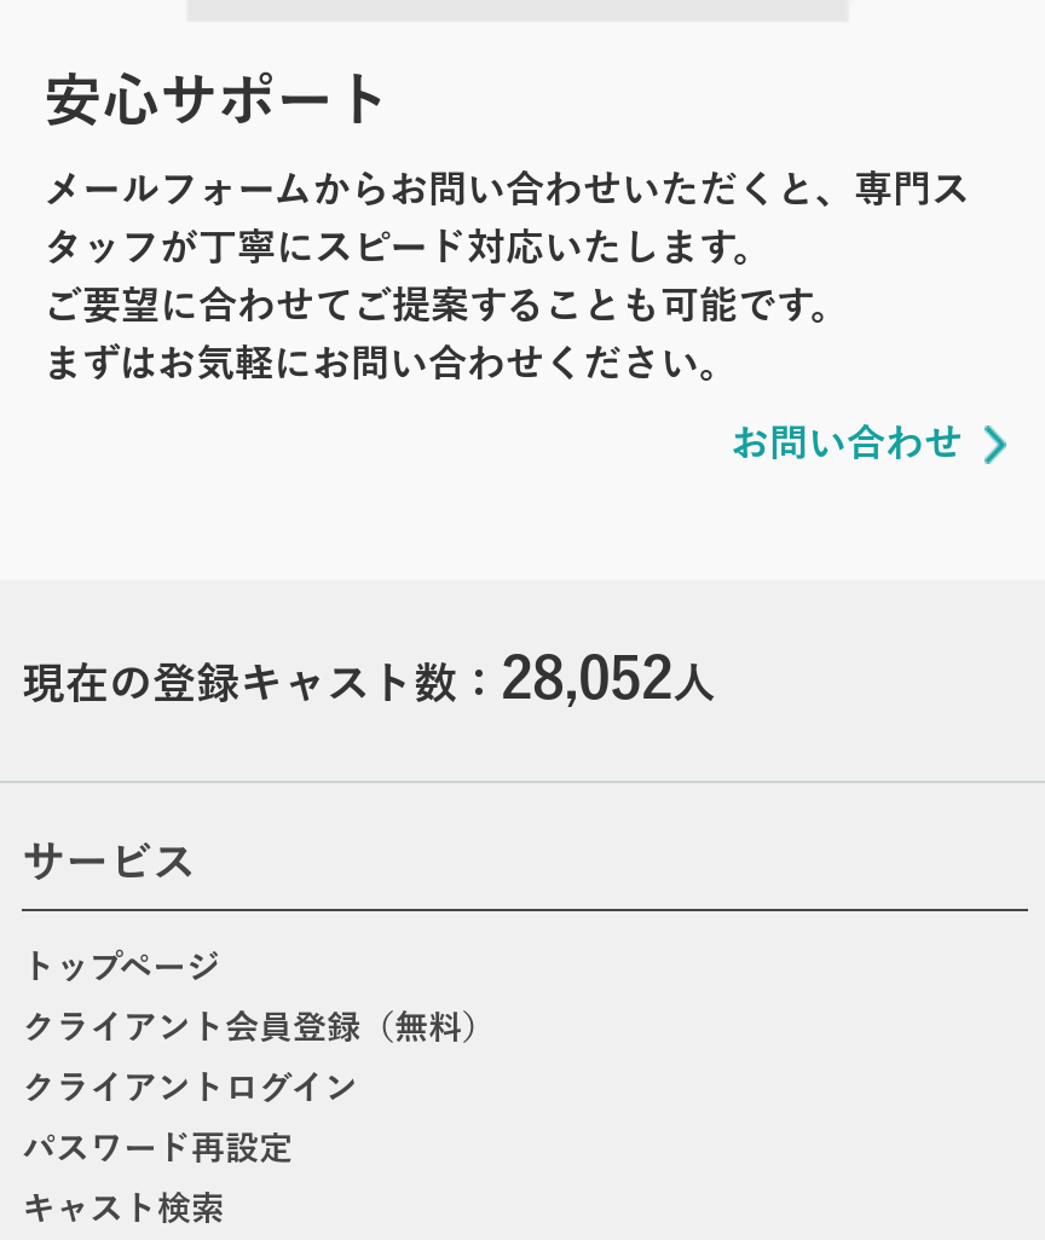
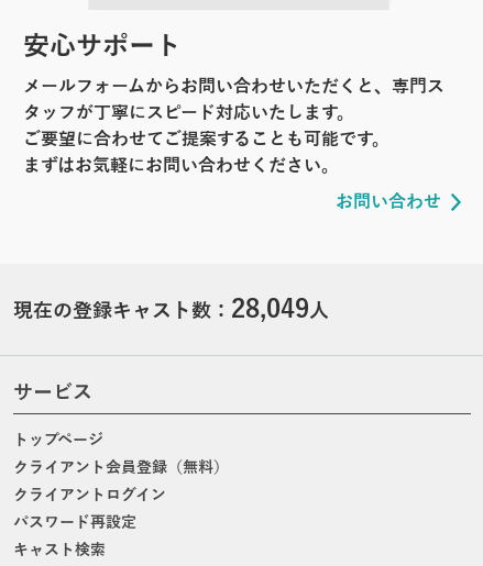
[22,648,716,710] 現在の登録キャスト数：28,052人 -> [13,294,329,323] 現在の登録キャスト数：28,049人

